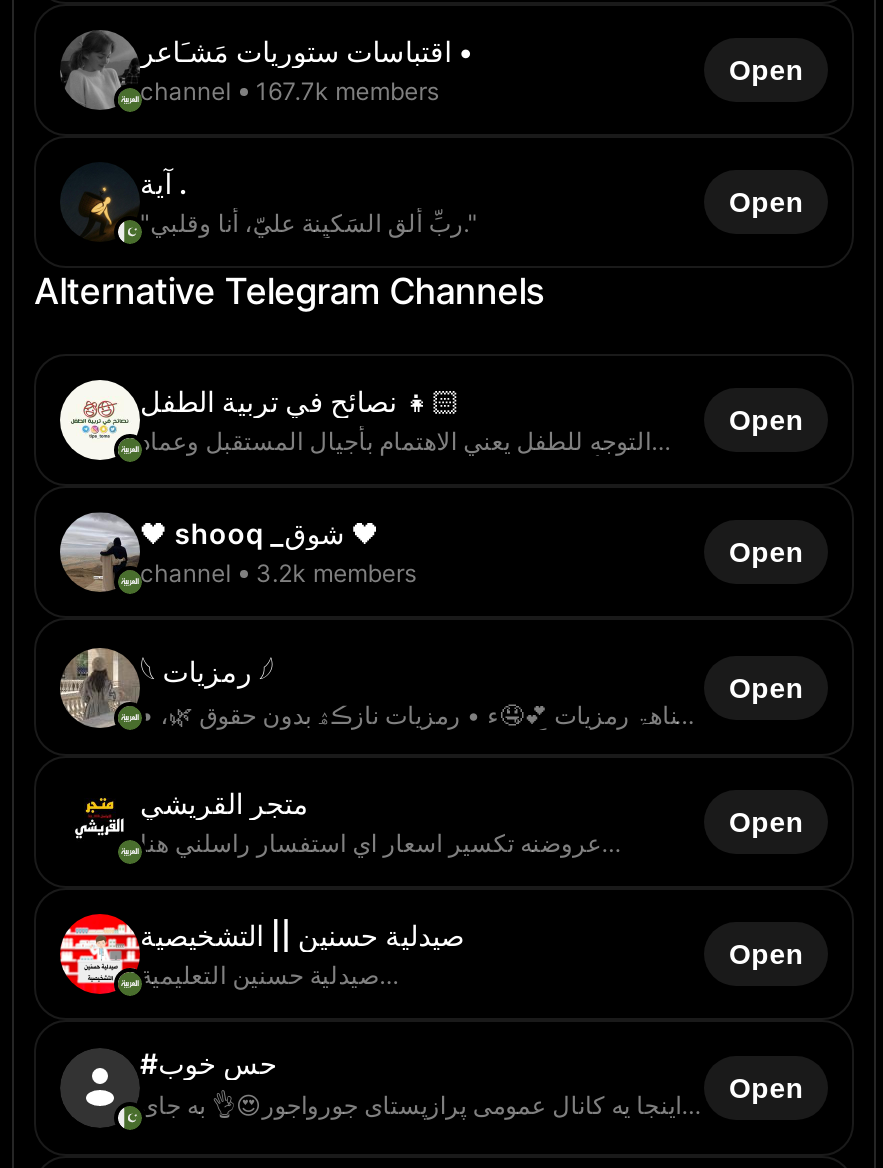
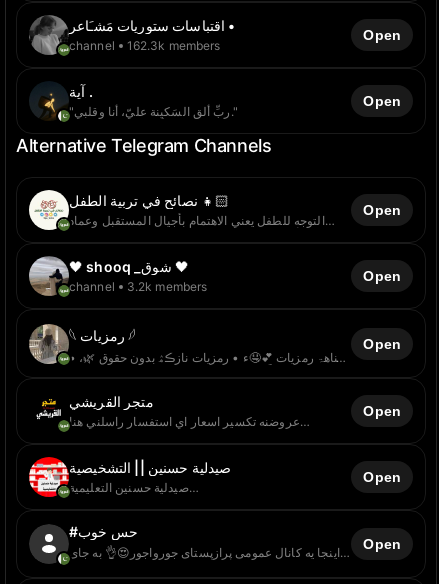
[140,76,439,106] channel 167.7k members -> [69,38,220,53] channel 162.3k members

